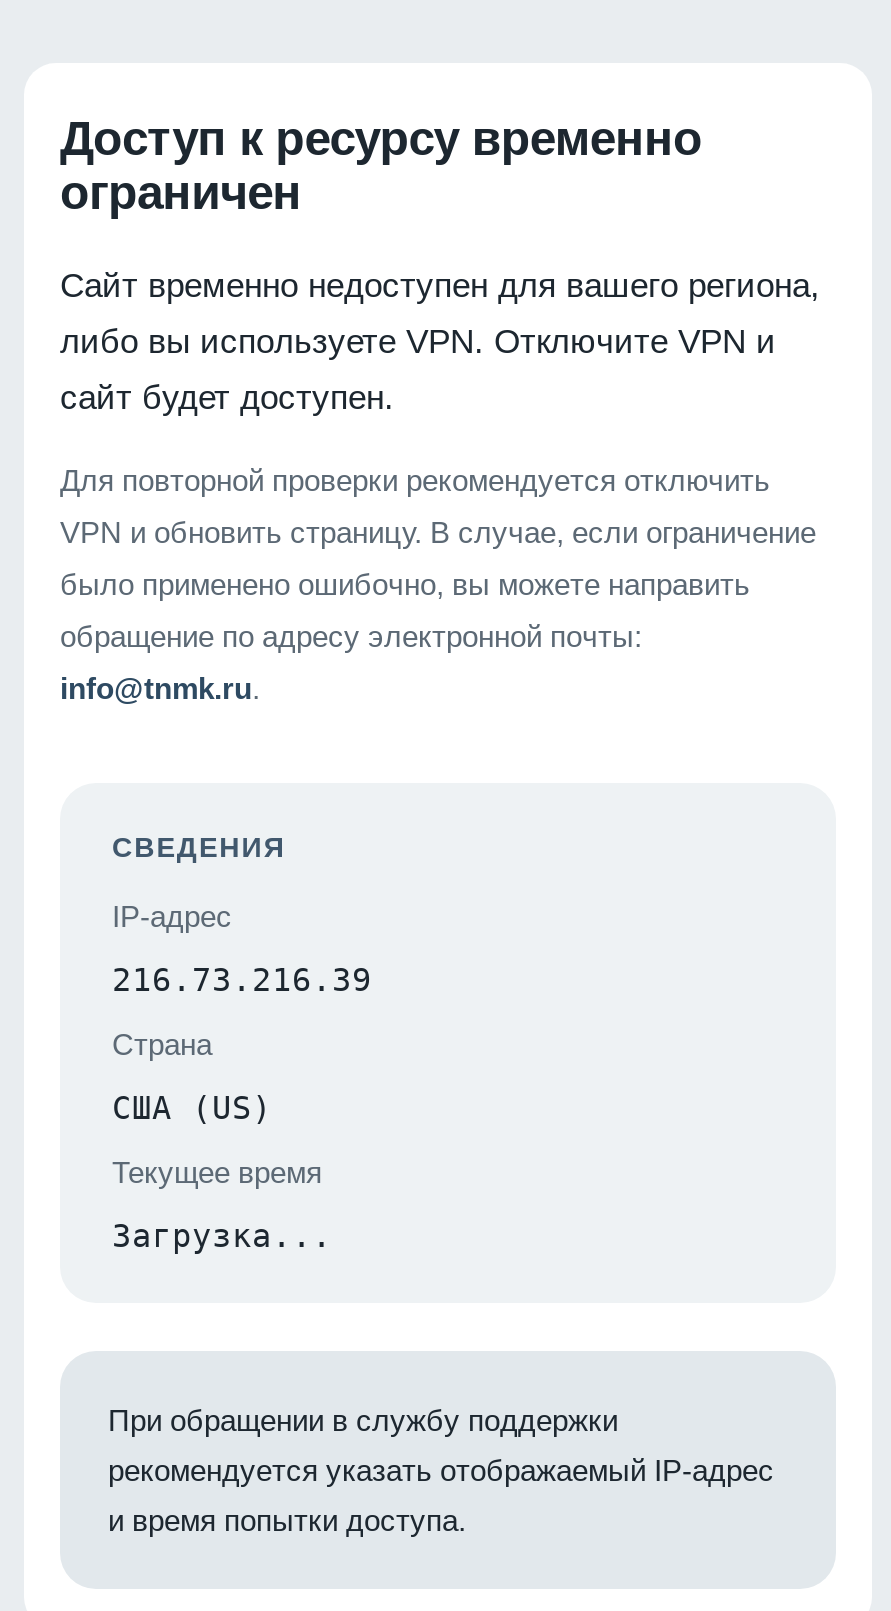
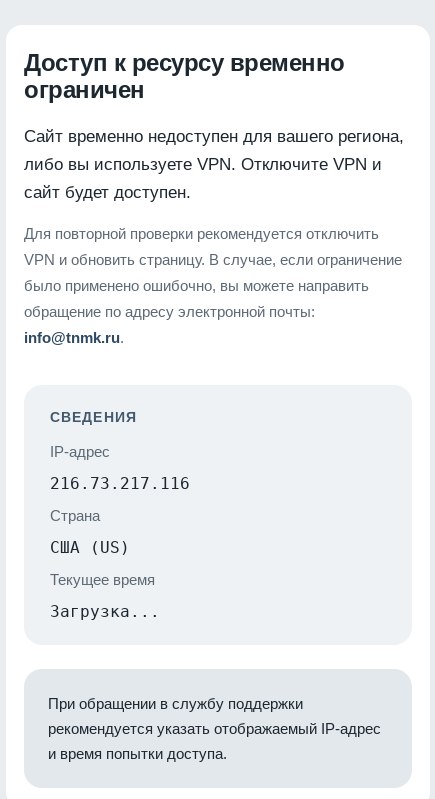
[112,960,372,998] 216.73.216.39 -> [50,473,190,492] 216.73.217.116

